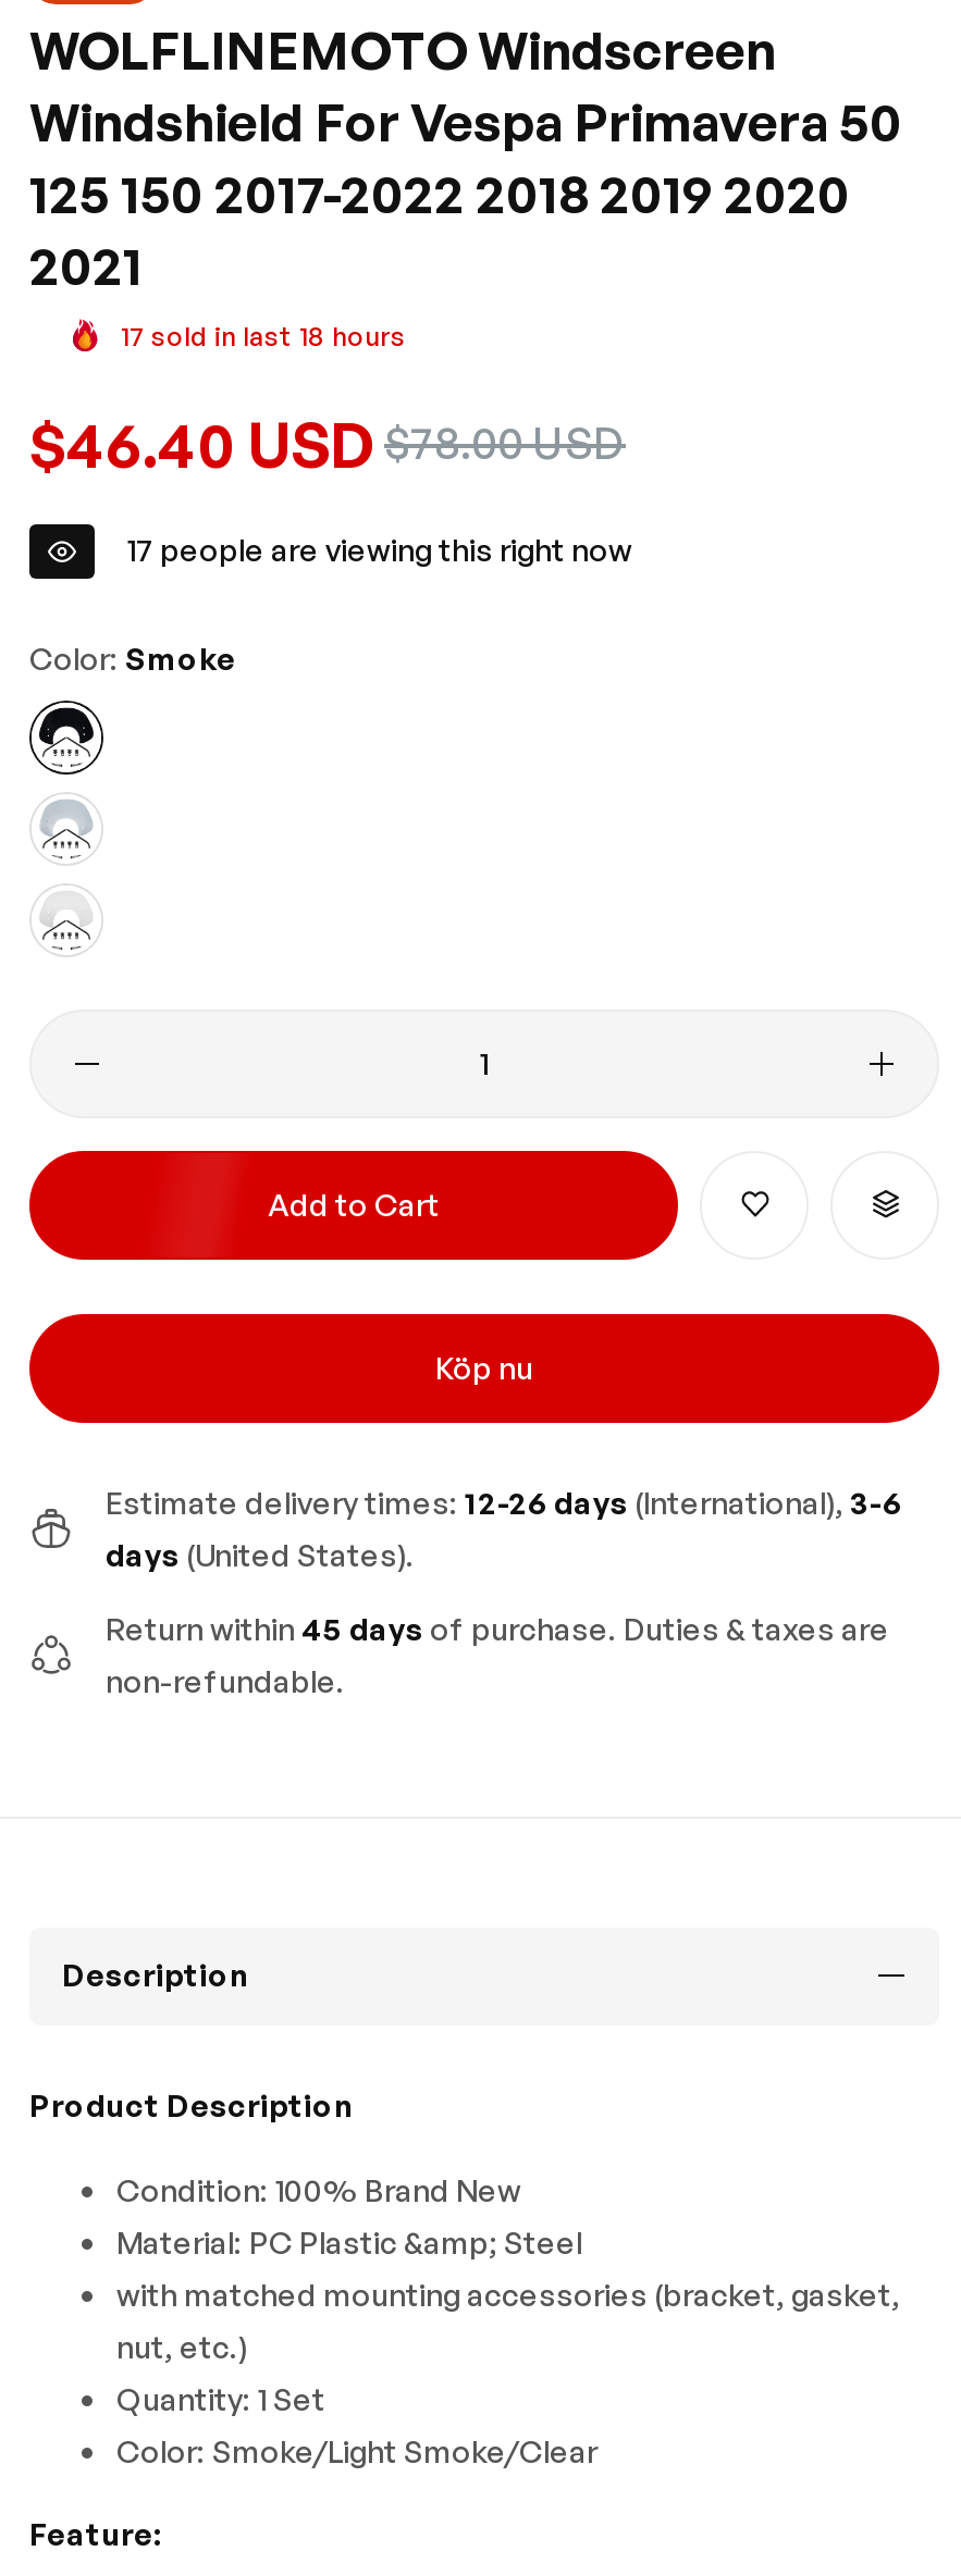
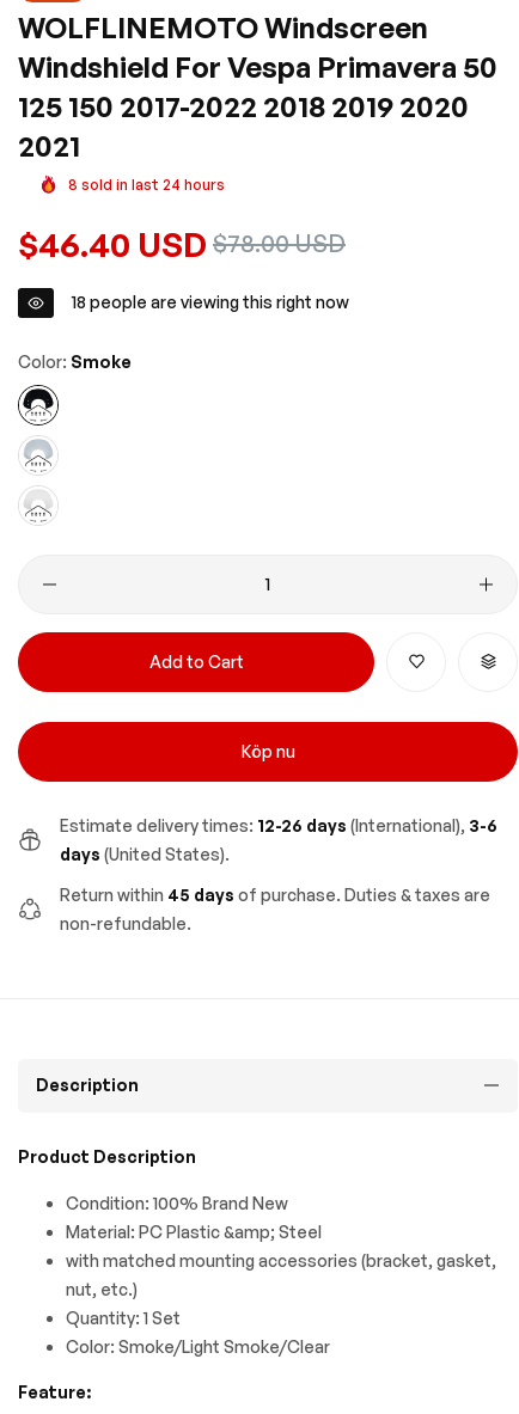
[121,319,406,352] 17 sold in last 18 hours -> [68,175,225,193] 8 sold in last 24 hours
[127,531,632,568] 17 people are viewing this right now -> [72,292,349,312] 18 people are viewing this right now

